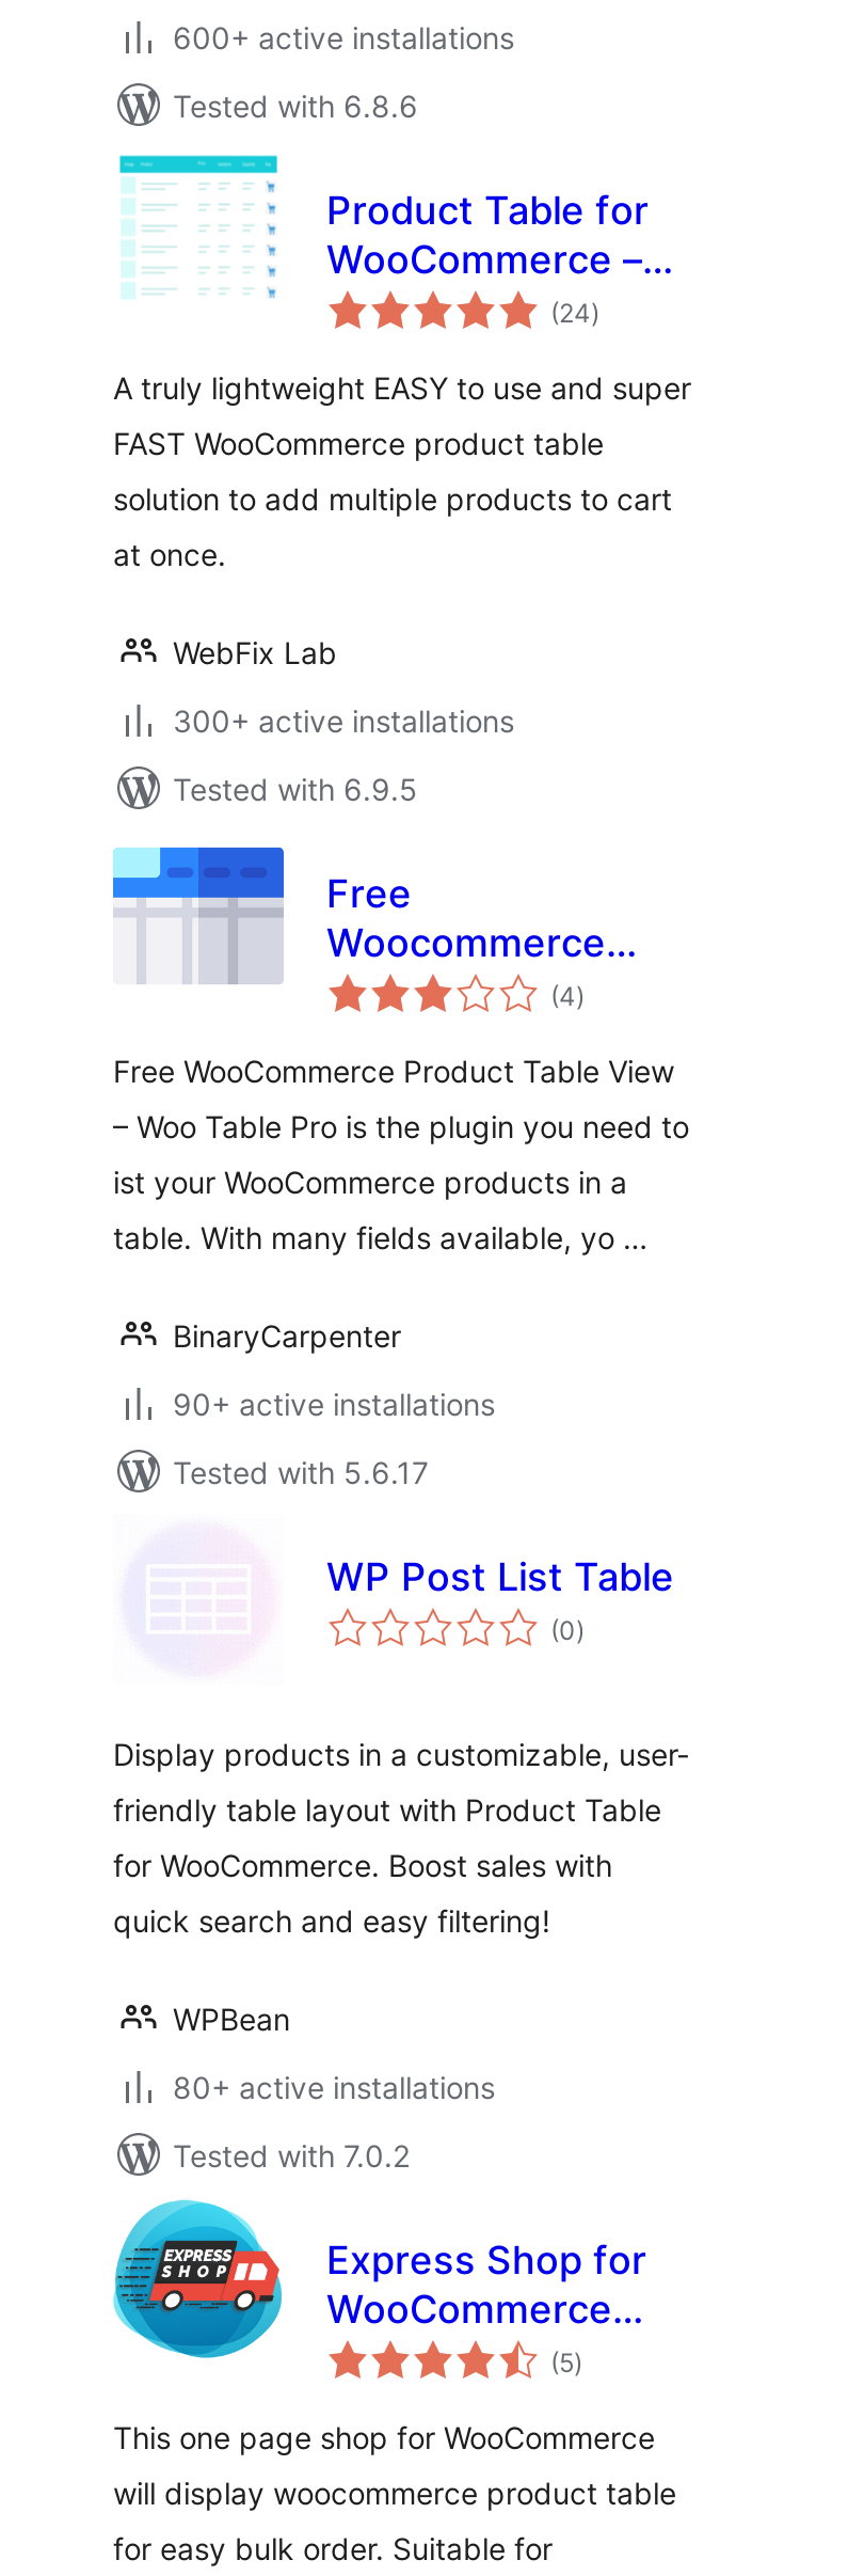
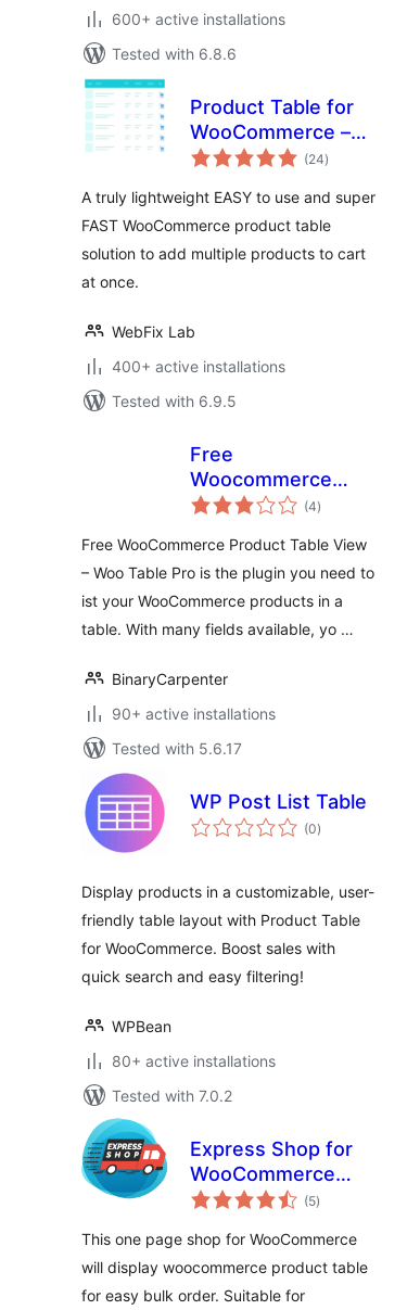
[173,702,514,739] 300+ active installations -> [112,357,285,376] 400+ active installations
[111,846,286,986] [image] -> none
none -> [84,772,166,854] [image]

